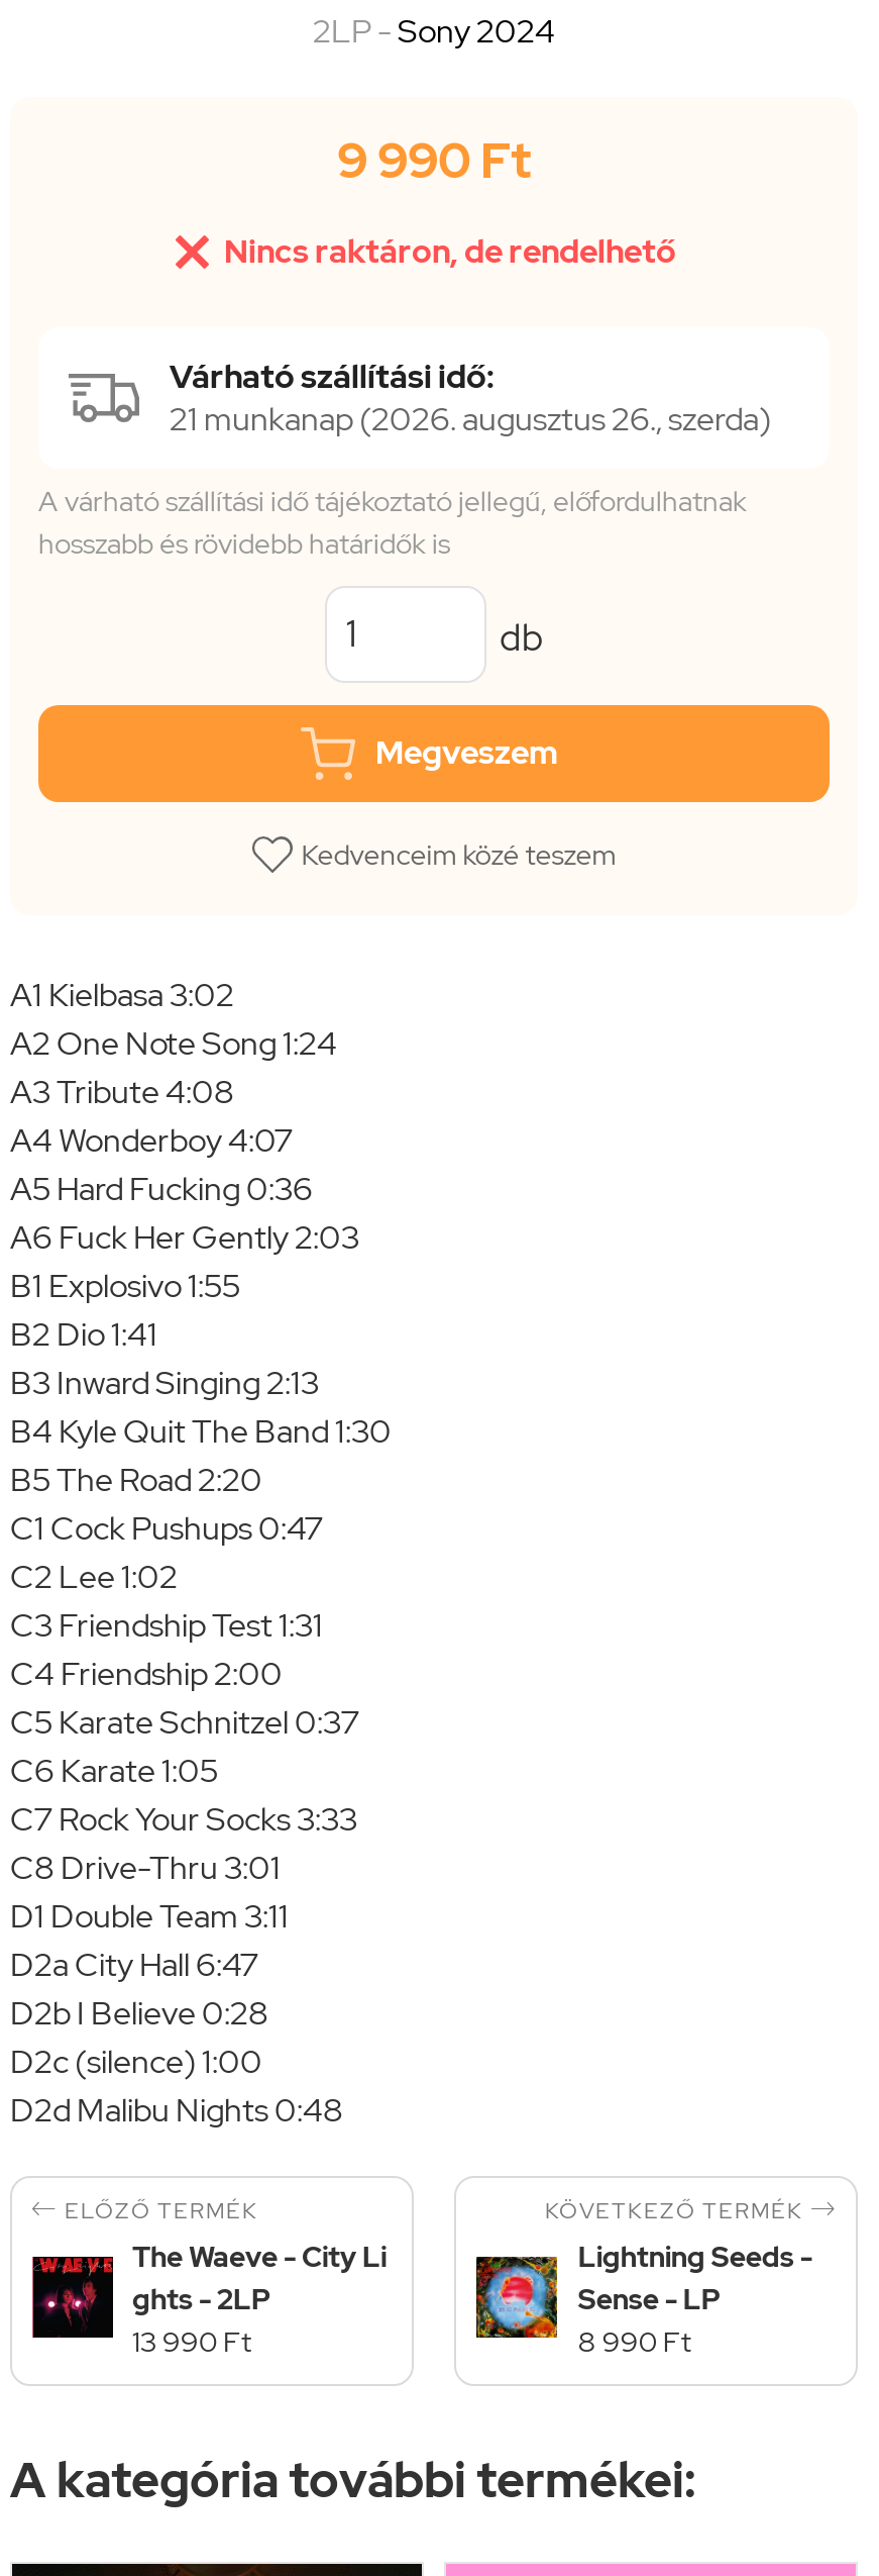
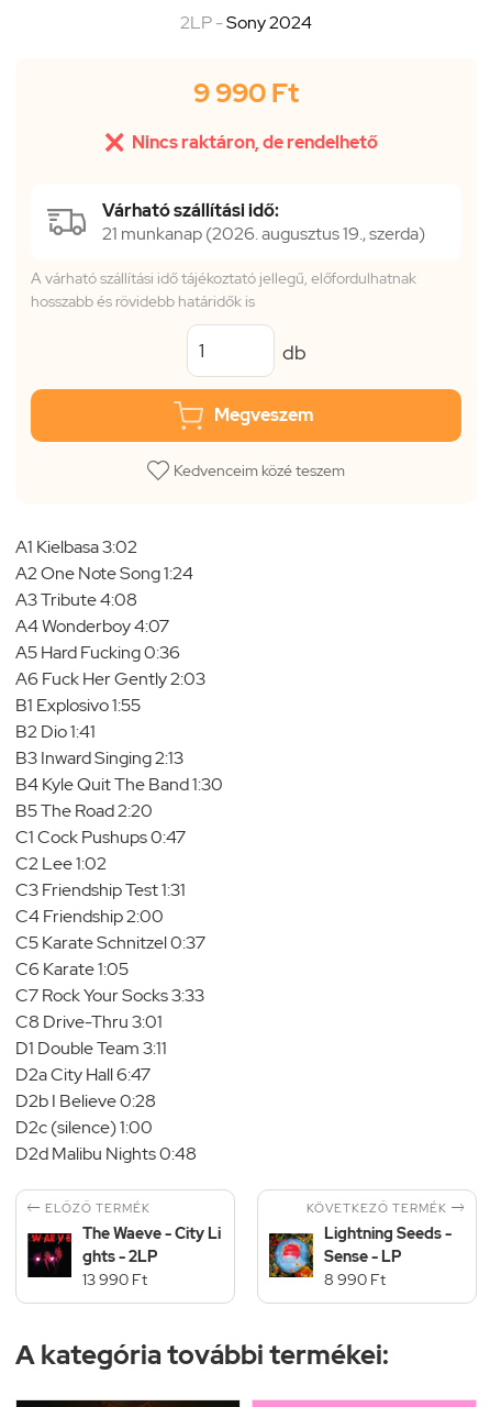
[170,398,771,440] 21 munkanap (2026. augusztus 26., szerda) -> [102,222,425,245] 21 munkanap (2026. augusztus 19., szerda)

